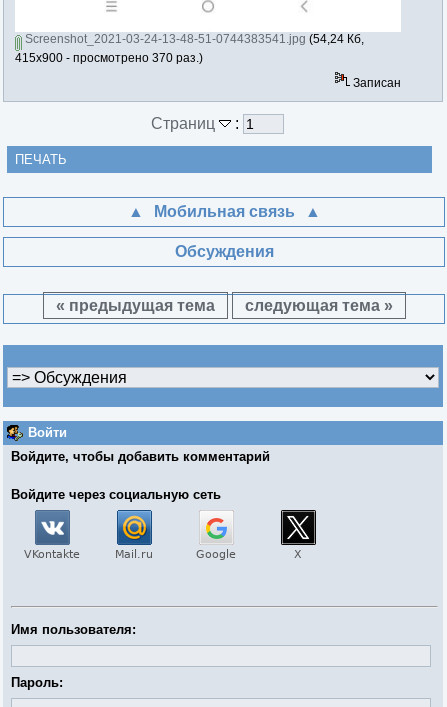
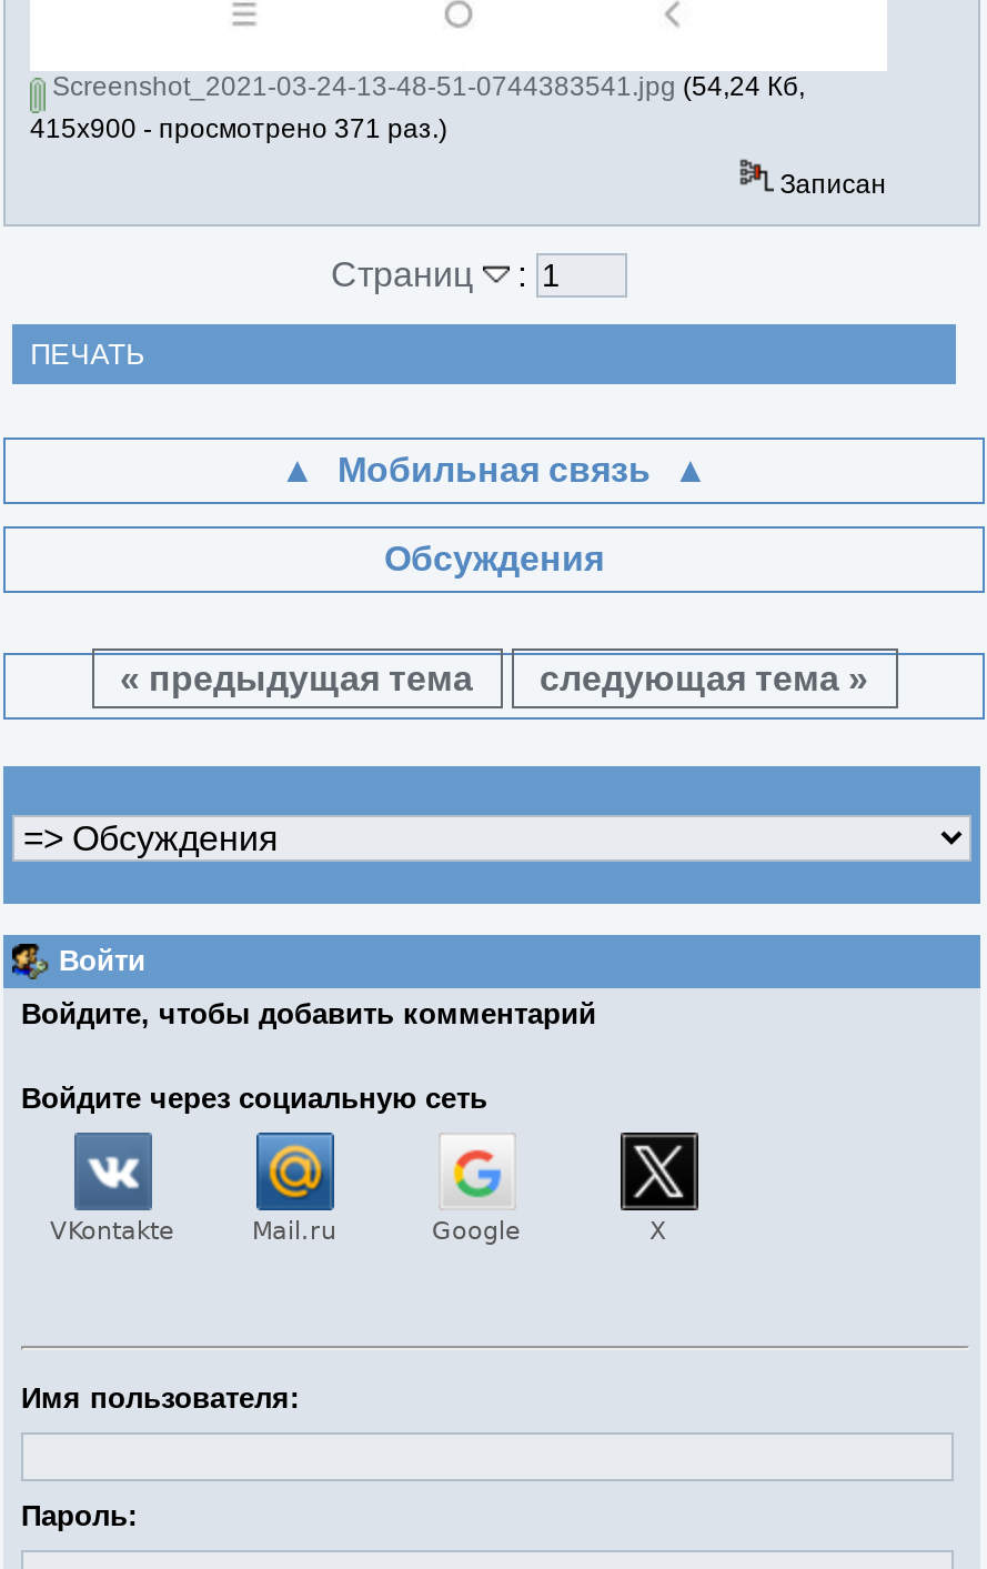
[15,51,203,65] 415x900 - просмотрено 370 раз.) -> [30,113,447,145] 415x900 - просмотрено 371 раз.)

